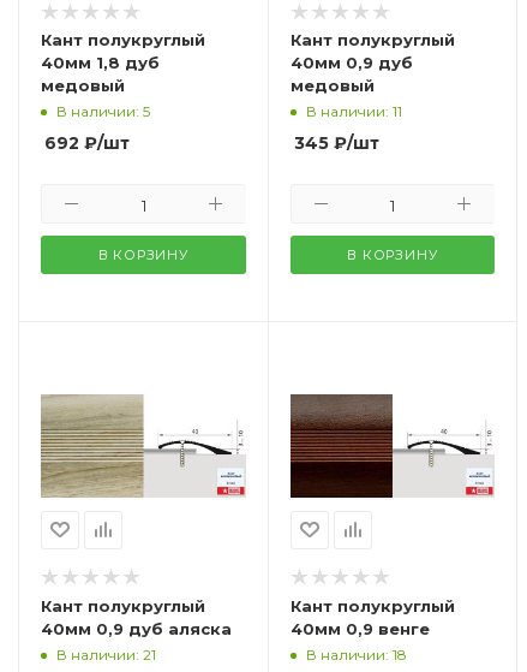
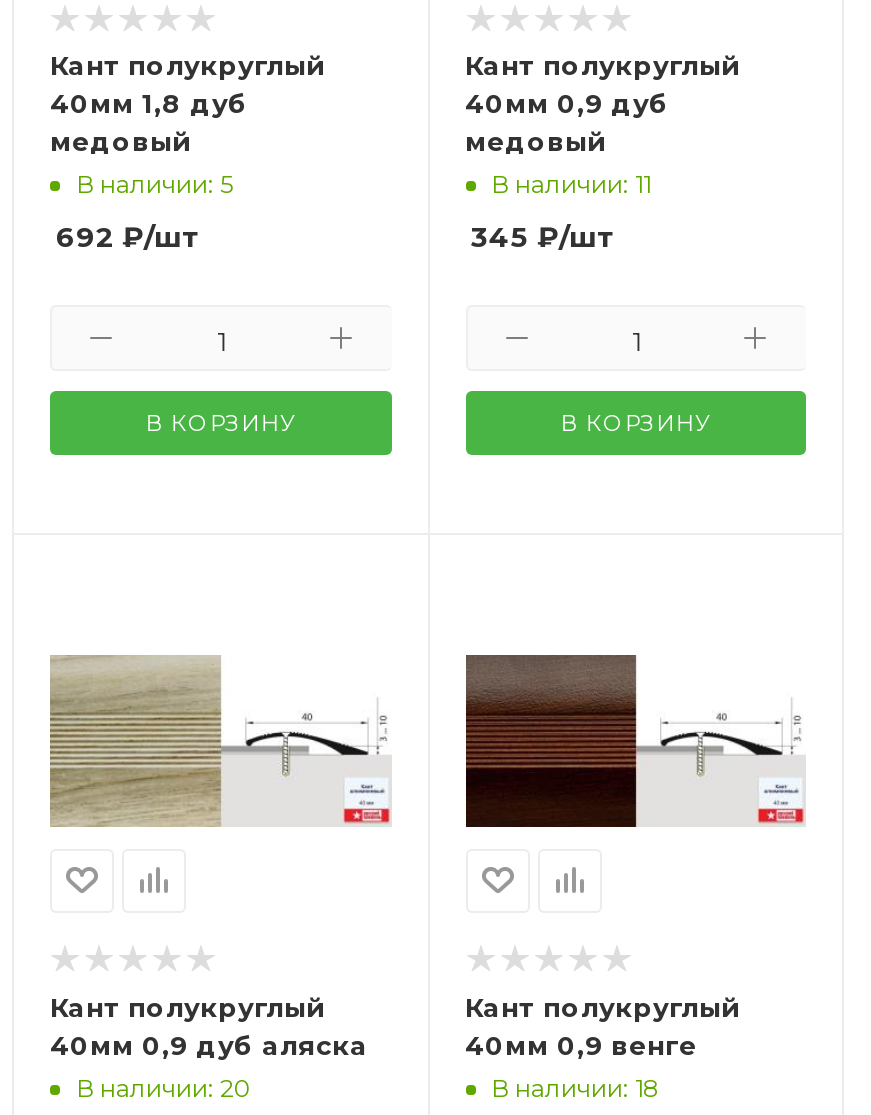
[56,645,156,663] В наличии: 21 -> [76,1072,252,1102] В наличии: 20

